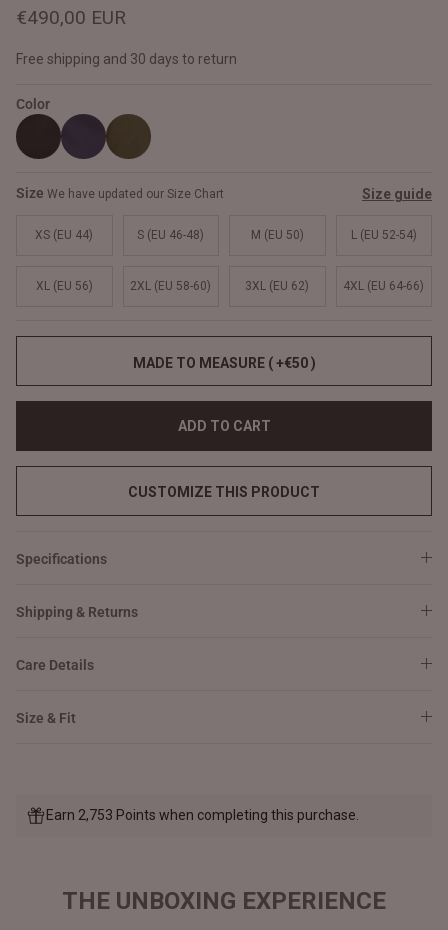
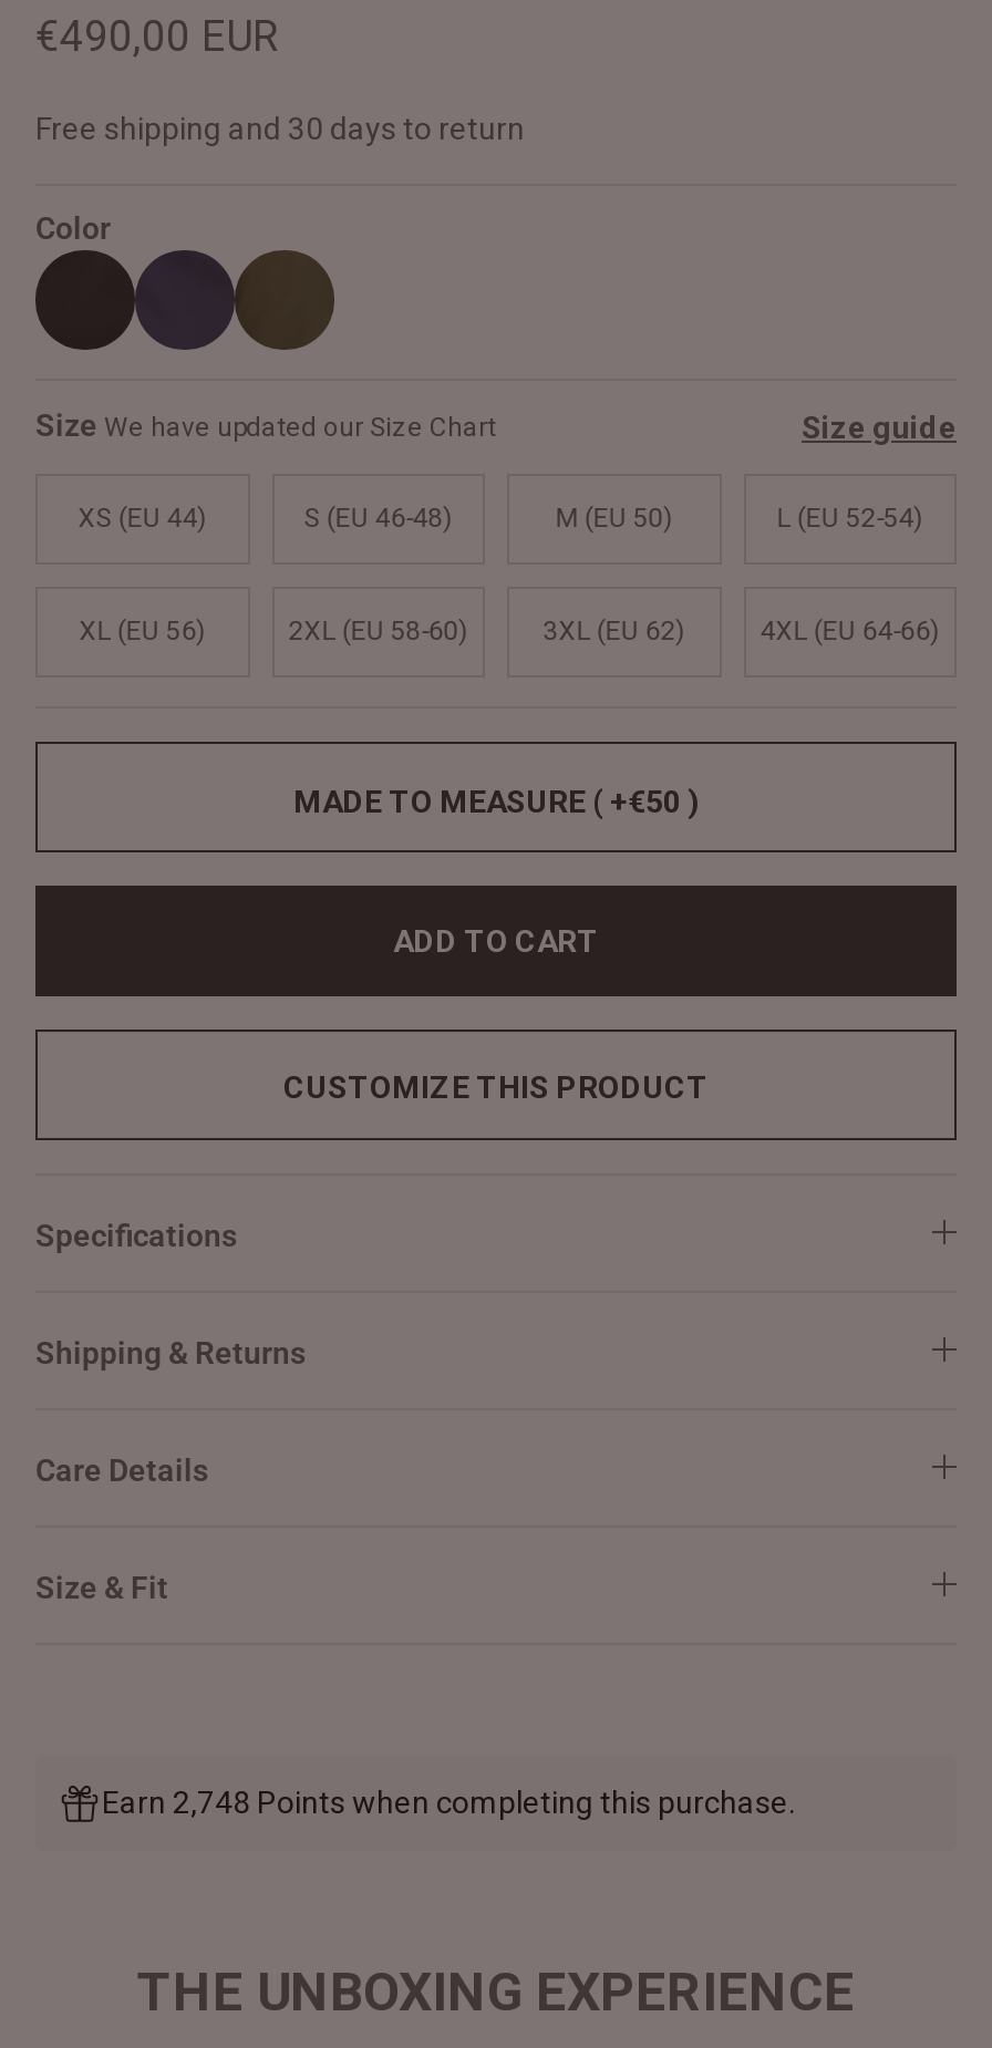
[46,807,359,823] Earn 2,753 Points when completing this purchase. -> [102,1786,795,1821] Earn 2,748 Points when completing this purchase.

